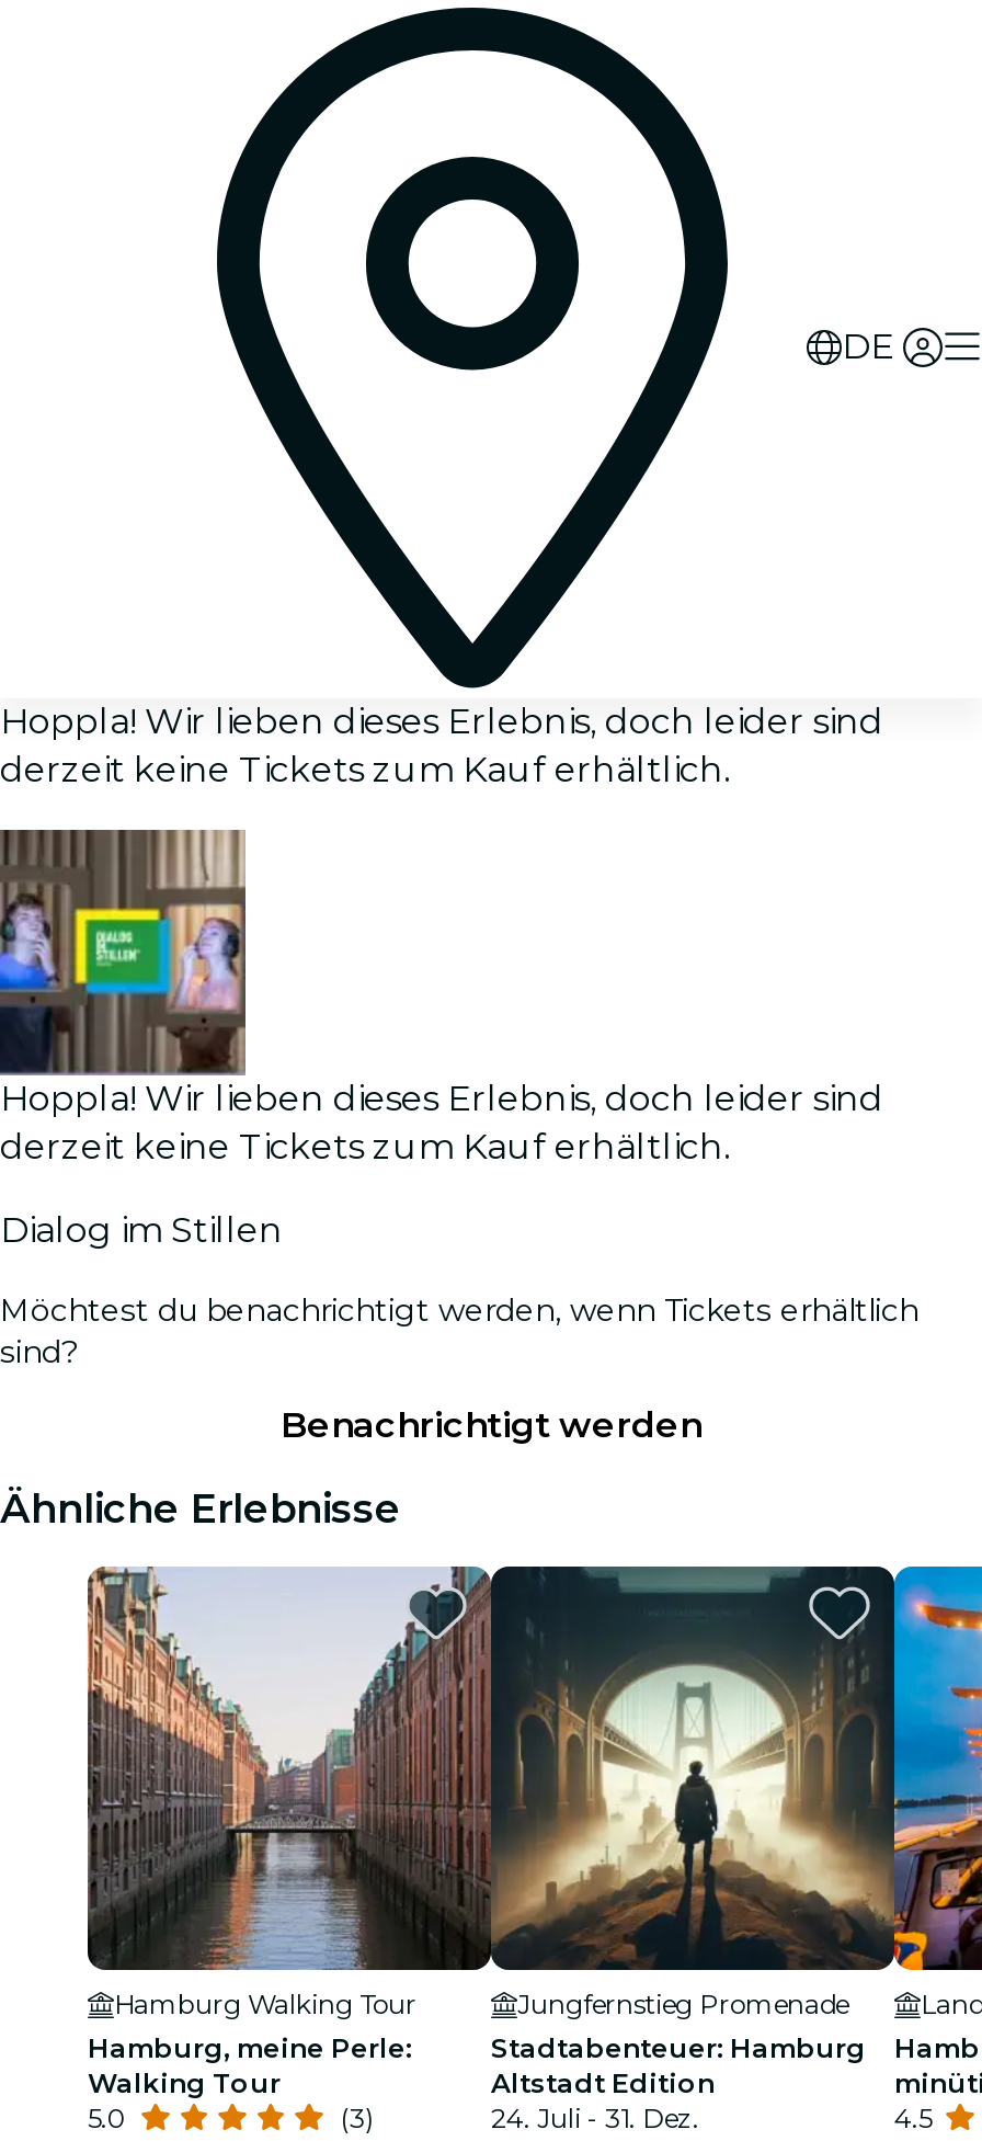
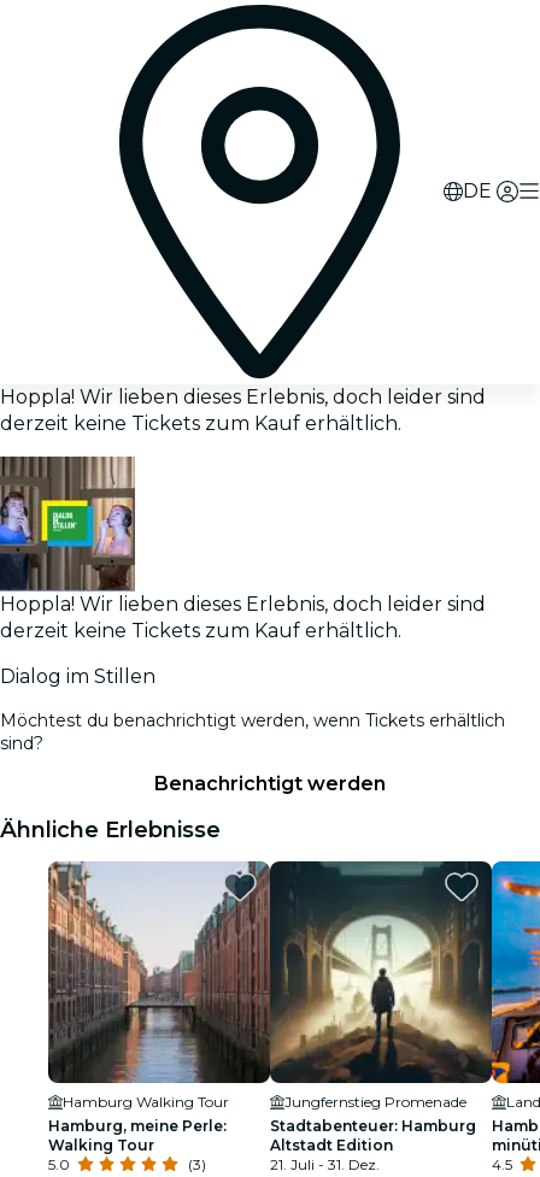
[491,2101,699,2134] 24. Juli - 31. Dez. -> [270,1155,380,1173] 21. Juli - 31. Dez.

